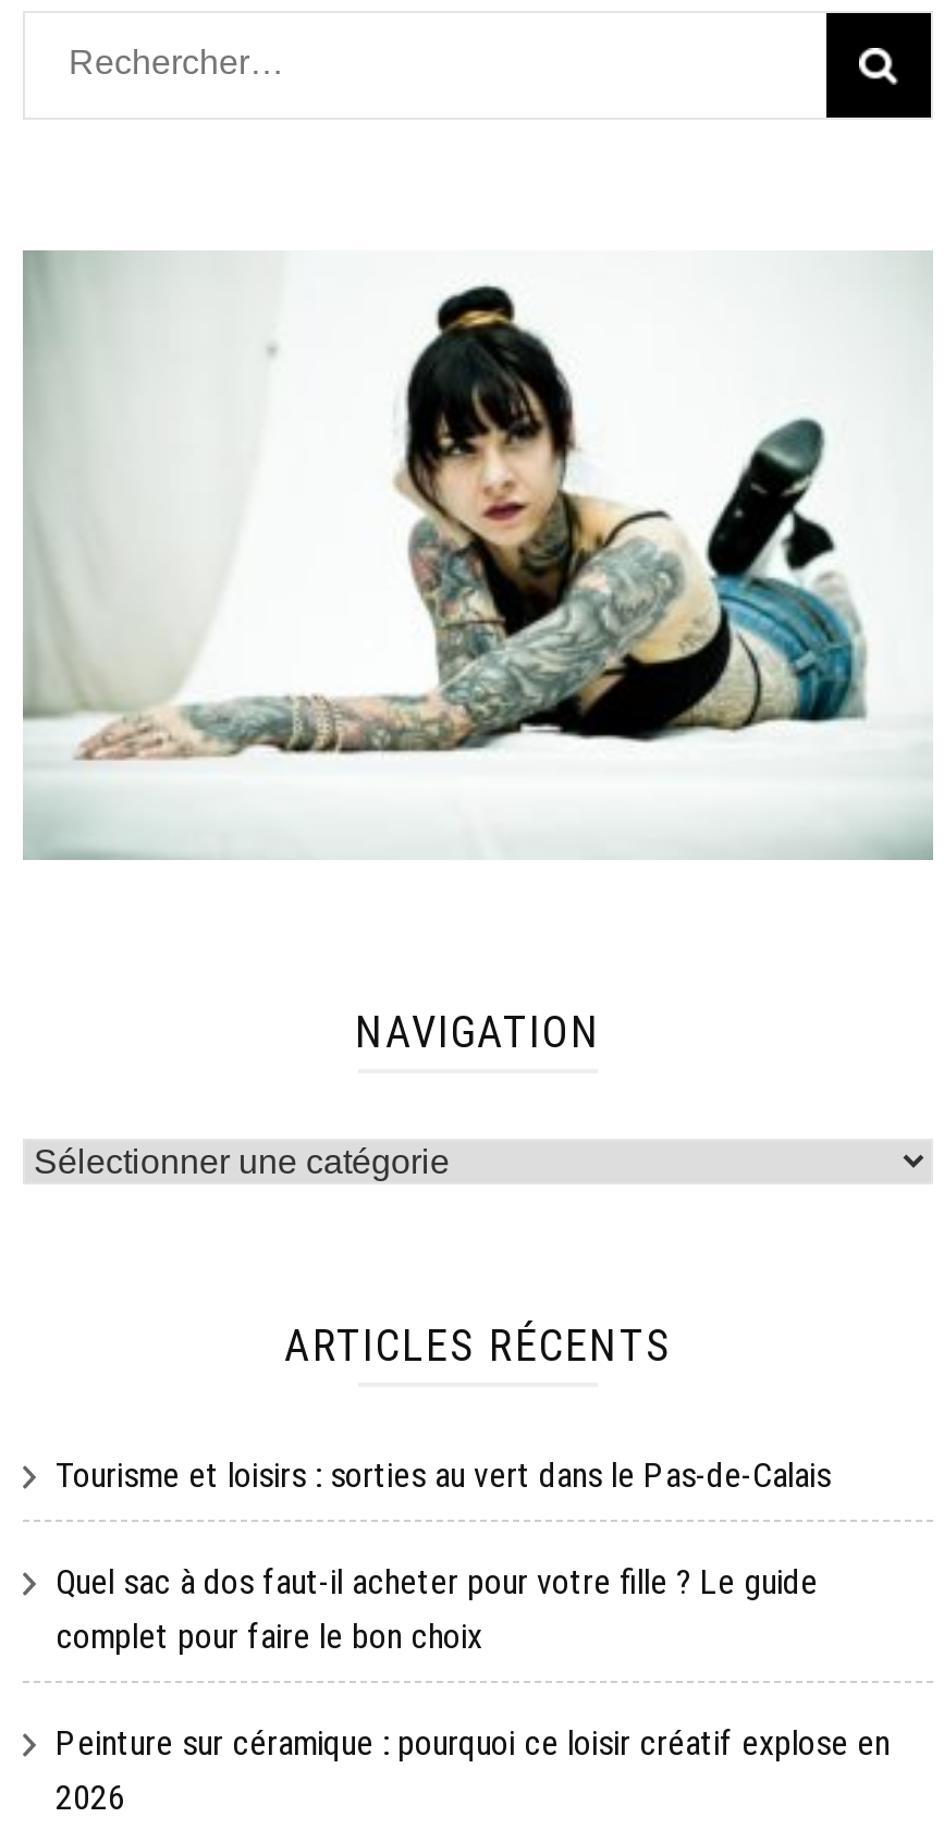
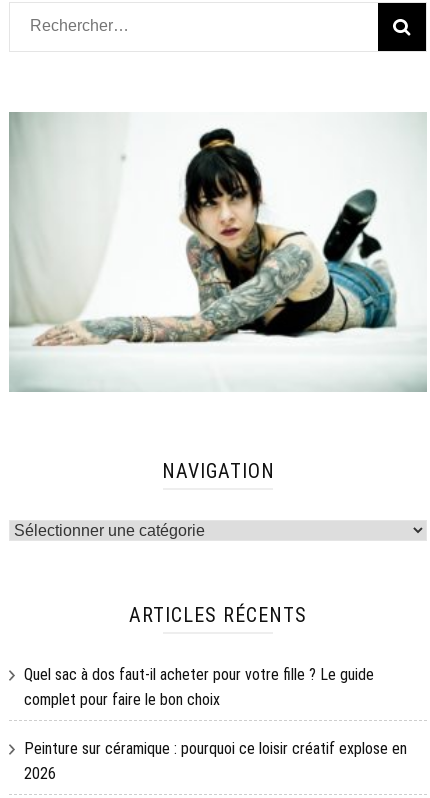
[56,1455,831,1496] Tourisme et loisirs : sorties au vert dans le Pas-de-Calais -> none

